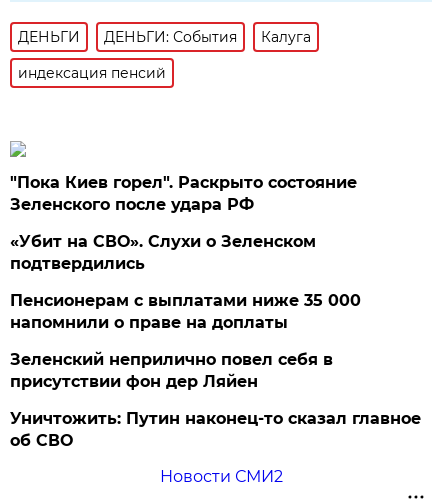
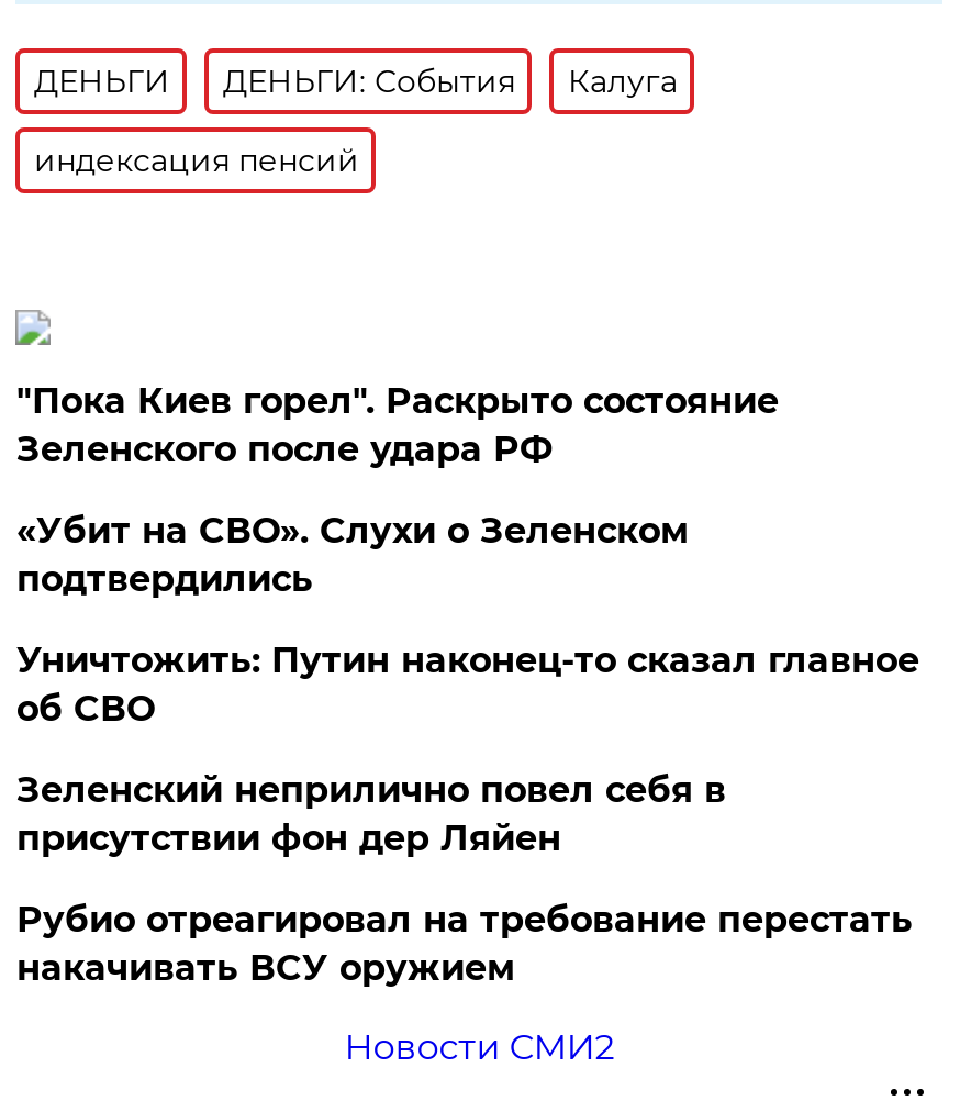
[10,291,361,332] Пенсионерам с выплатами ниже 35 000 | напомнили о праве на доплаты -> none
none -> [16,899,913,989] Рубио отреагировал на требование перестать | накачивать ВСУ оружием
moved [10,409,421,450] -> [16,640,919,730]: Уничтожить: Путин наконец-то сказал главное | об СВО

